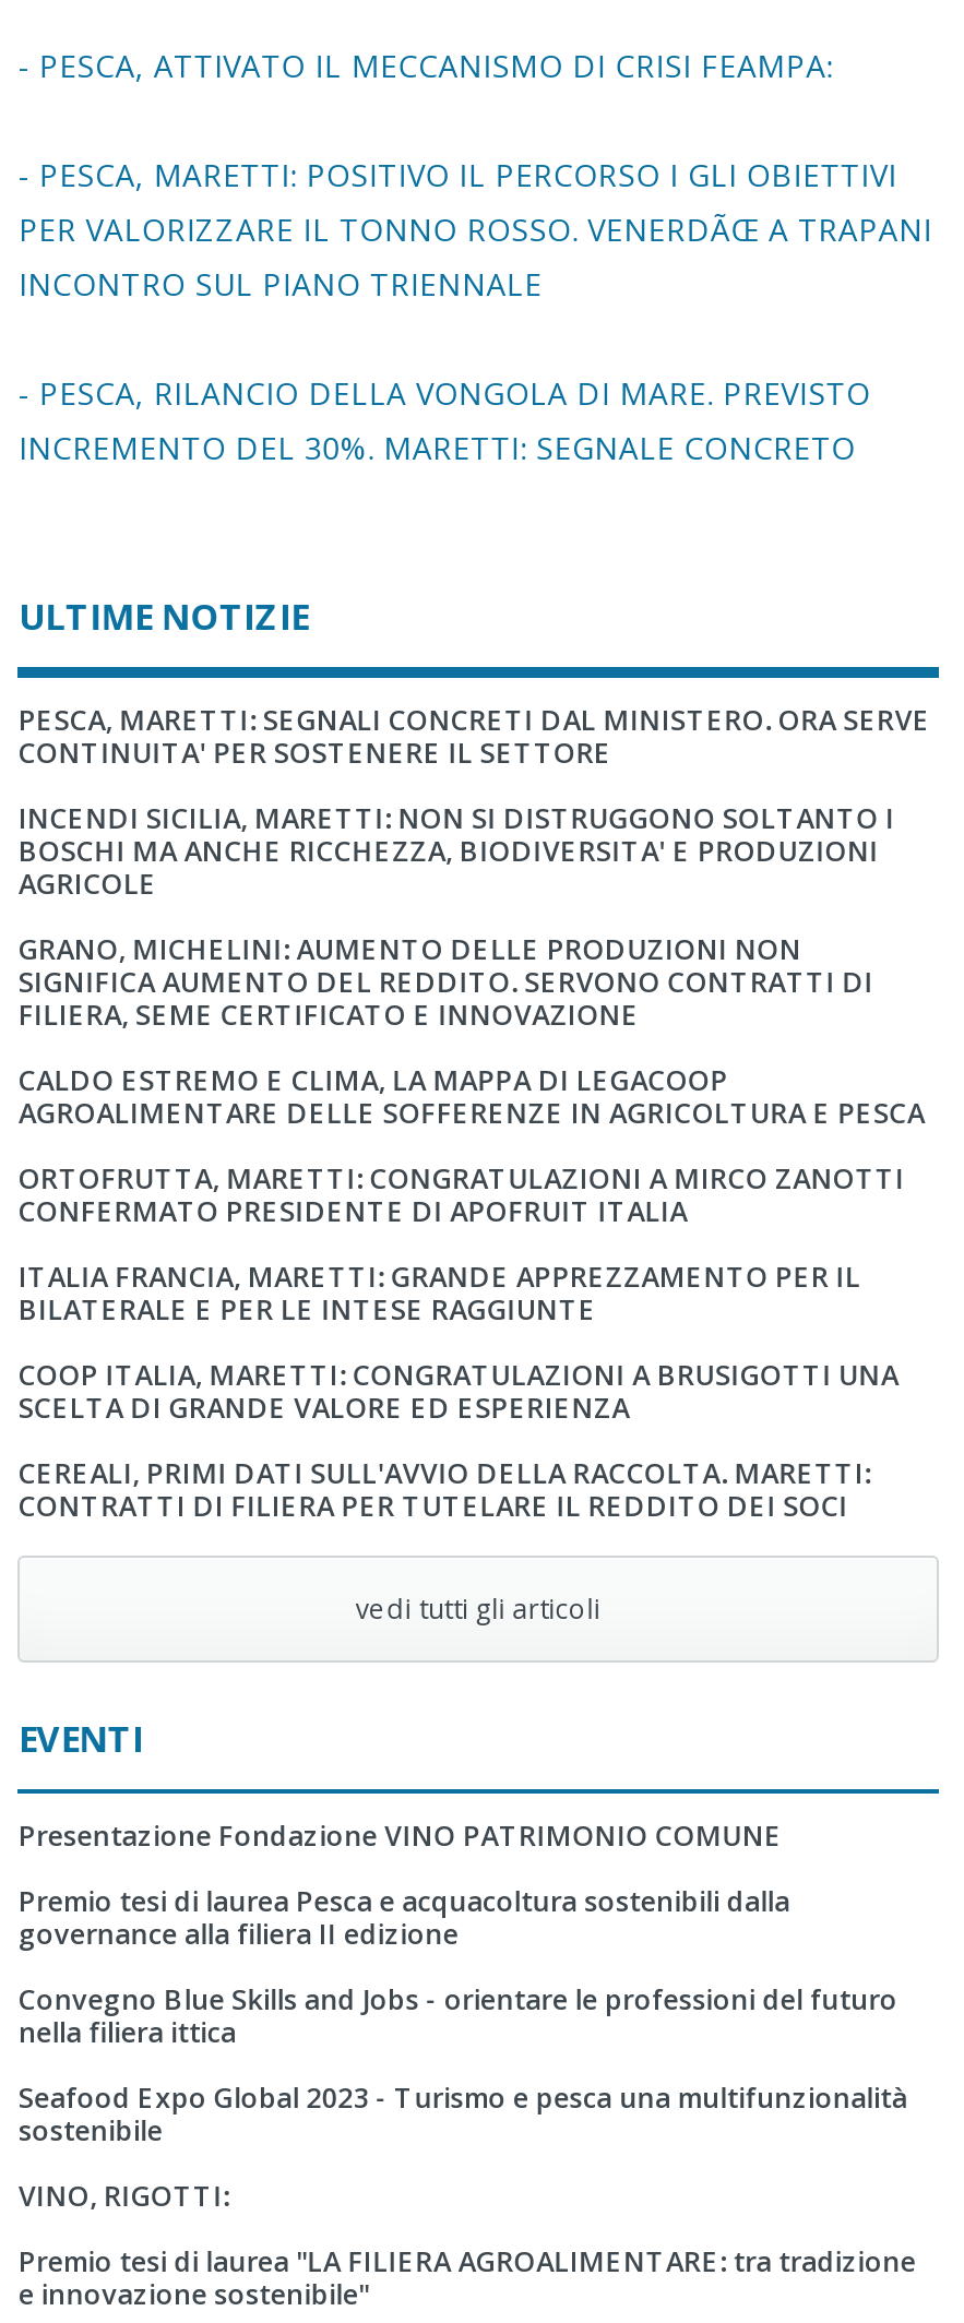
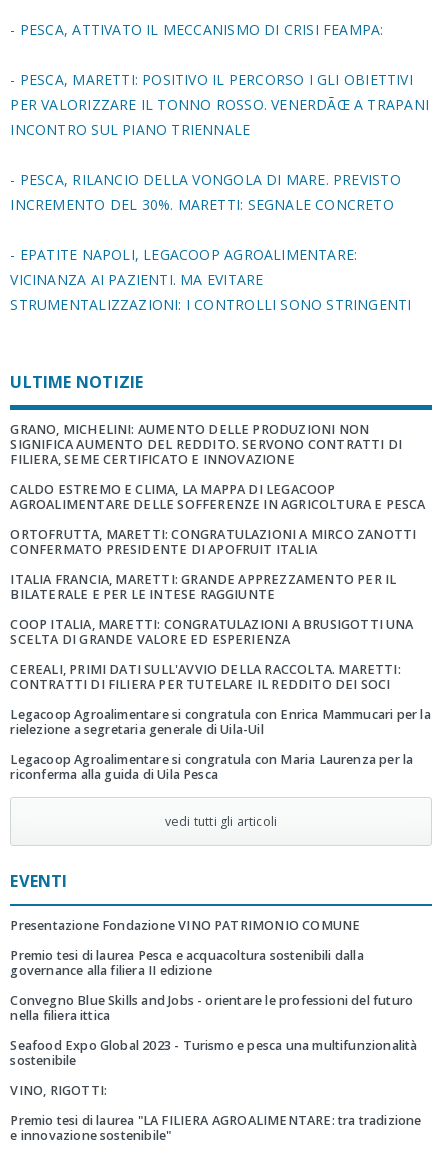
none -> [10,244,411,313] - EPATITE NAPOLI, LEGACOOP AGROALIMENTARE: | VICINANZA AI PAZIENTI. MA EVITARE | STRUMENTALIZZAZIONI: I CONTROLLI SONO STRINGENTI
[18,701,931,902] PESCA, MARETTI: SEGNALI CONCRETI DAL MINISTERO. ORA SERVE | CONTINUITA' PER SOSTENERE IL SETTORE | INCENDI SICILIA, MARETTI: NON SI DISTRUGGONO SOLTANTO I | BOSCHI MA ANCHE RICCHEZZA, BIODIVERSITA' E PRODUZIONI | AGRICOLE -> none
none -> [10,705,431,782] Legacoop Agroalimentare si congratula con Enrica Mammucari per la | rielezione a segretaria generale di Uila-Uil | Legacoop Agroalimentare si congratula con Maria Laurenza per la | riconferma alla guida di Uila Pesca

